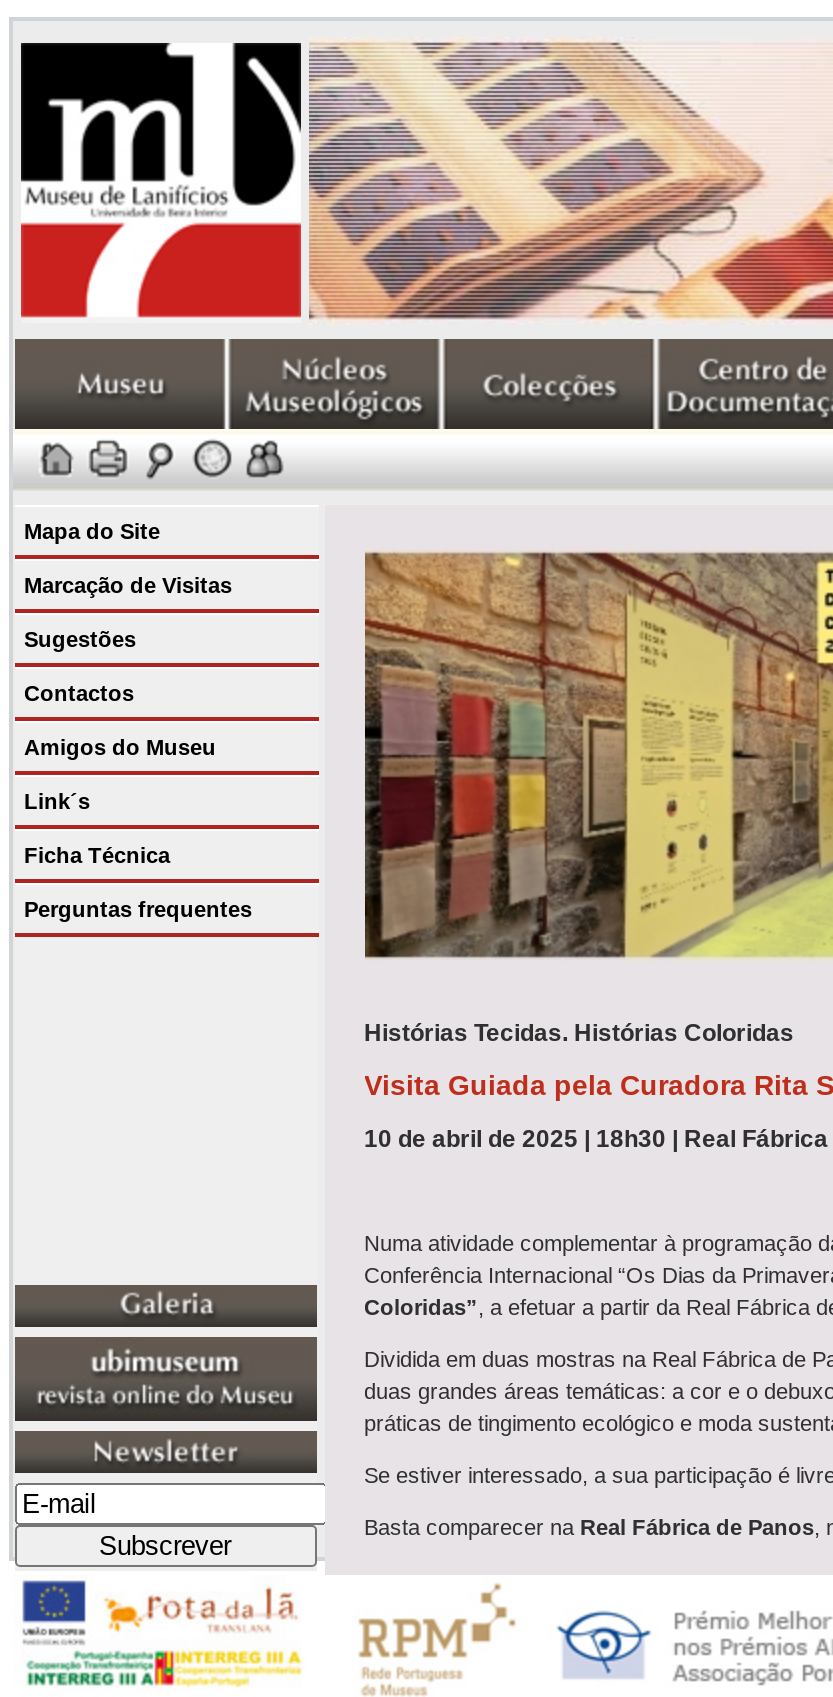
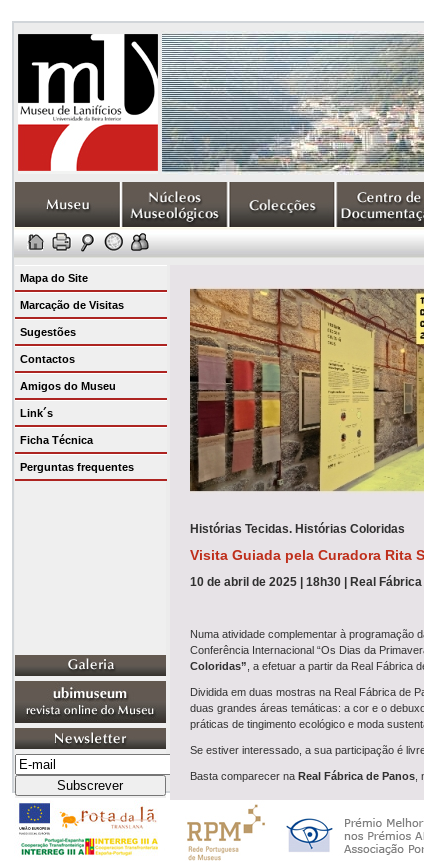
[309,41,827,321] [image] -> [161,33,421,173] [image]

